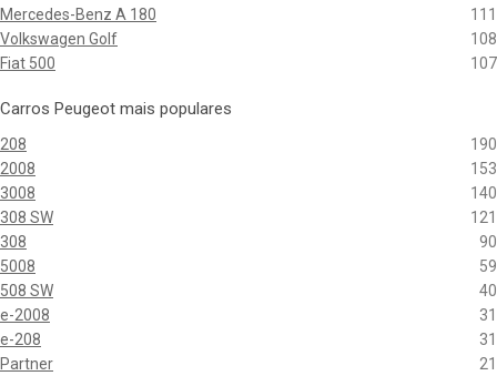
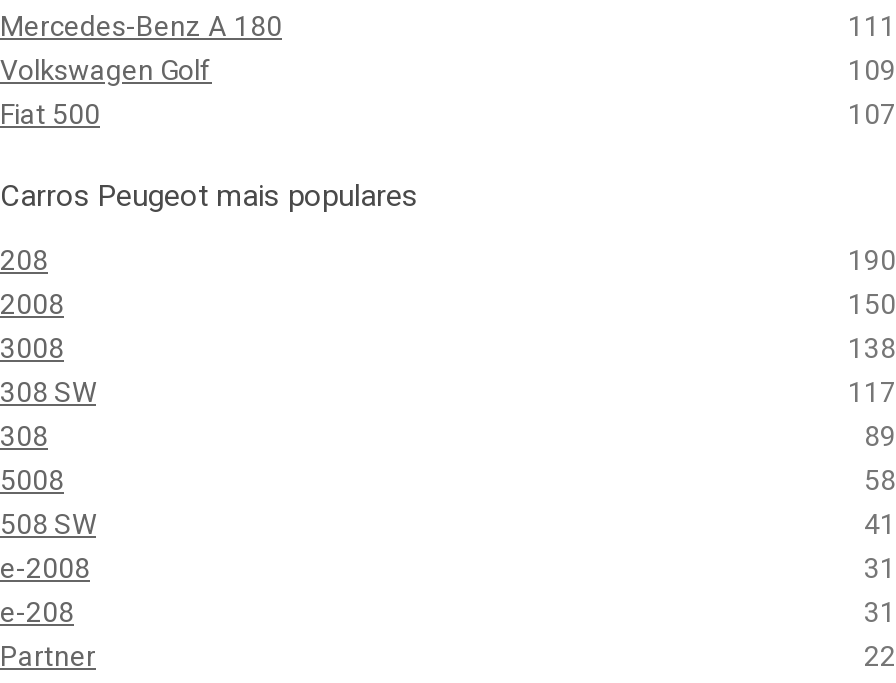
[470,30,497,48] 108 -> [848,54,896,86] 109
[470,160,497,177] 153 -> [848,288,896,320] 150
[470,184,497,202] 140 -> [848,332,896,364] 138
[470,209,497,226] 121 -> [848,376,896,408] 117
[479,233,497,251] 90 -> [864,420,896,452] 89
[479,257,497,275] 59 -> [864,464,896,496] 58
[479,282,497,299] 40 -> [864,508,896,540] 41
[479,355,497,373] 21 -> [864,640,896,672] 22

